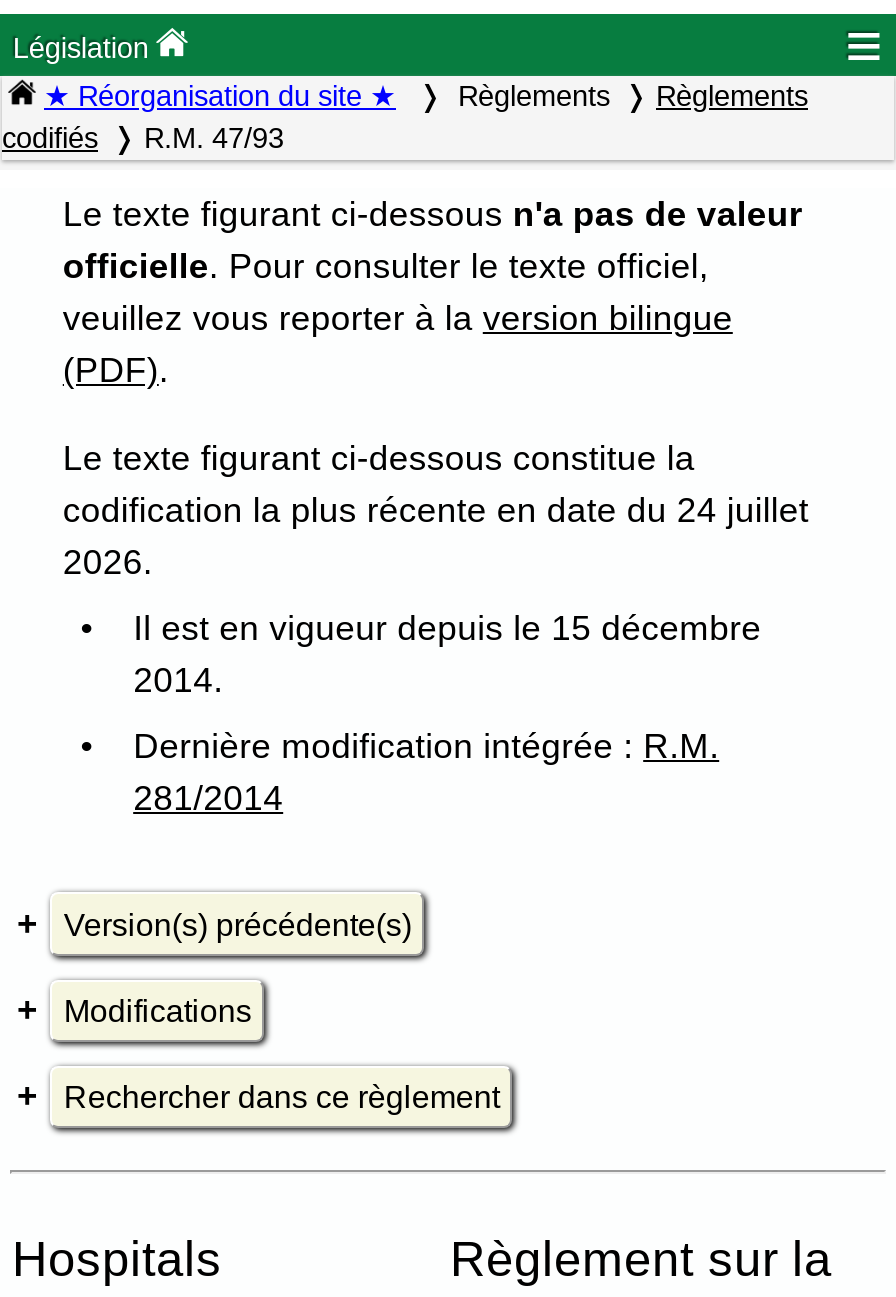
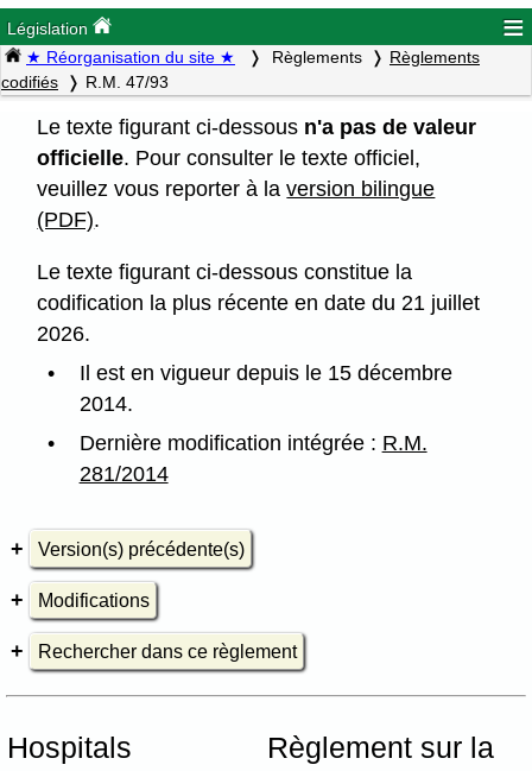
[63,489,809,529] codification la plus récente en date du 24 juillet -> [37,291,480,314] codification la plus récente en date du 21 juillet

